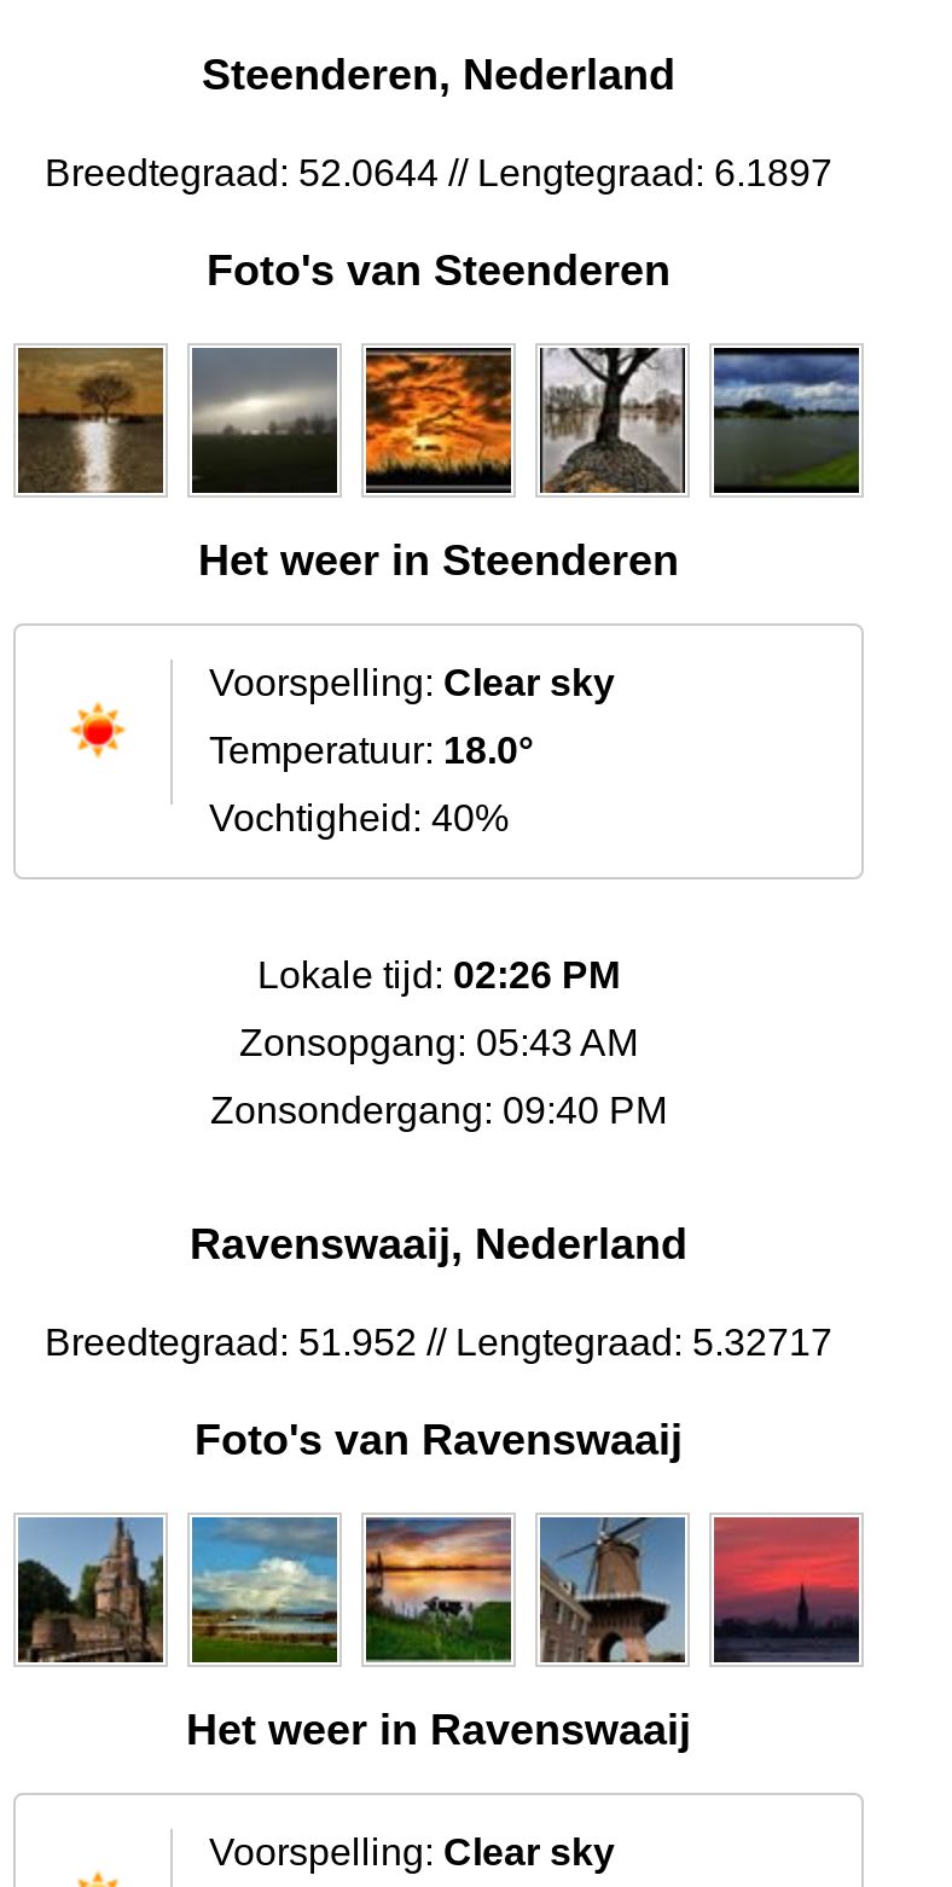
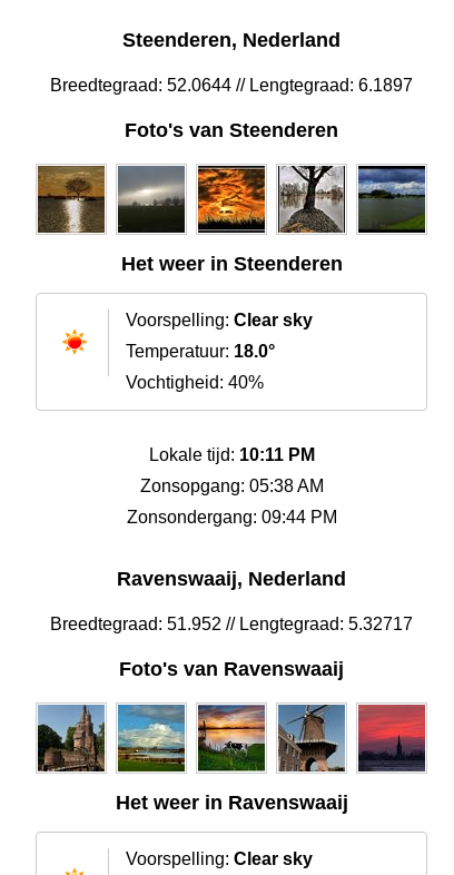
[257,955,620,996] Lokale tijd: 02:26 PM -> [149,446,314,465] Lokale tijd: 10:11 PM
[239,1023,638,1064] Zonsopgang: 05:43 AM -> [140,477,323,496] Zonsopgang: 05:38 AM
[210,1090,667,1131] Zonsondergang: 09:40 PM -> [126,508,337,527] Zonsondergang: 09:44 PM

